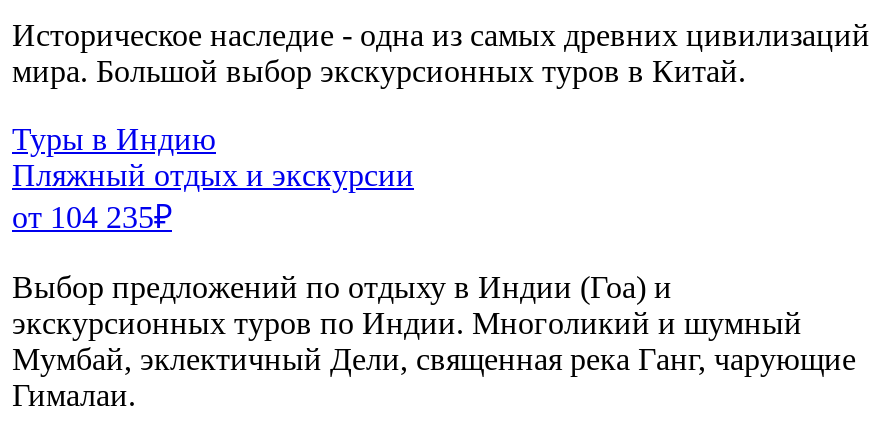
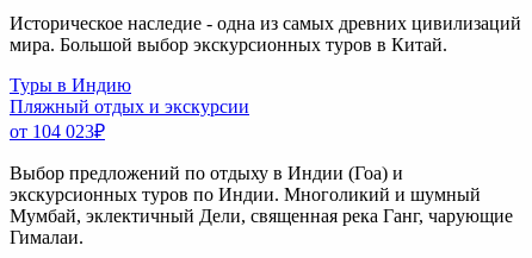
[12,200,172,234] от 104 235₽ -> [10,121,105,141] от 104 023₽

